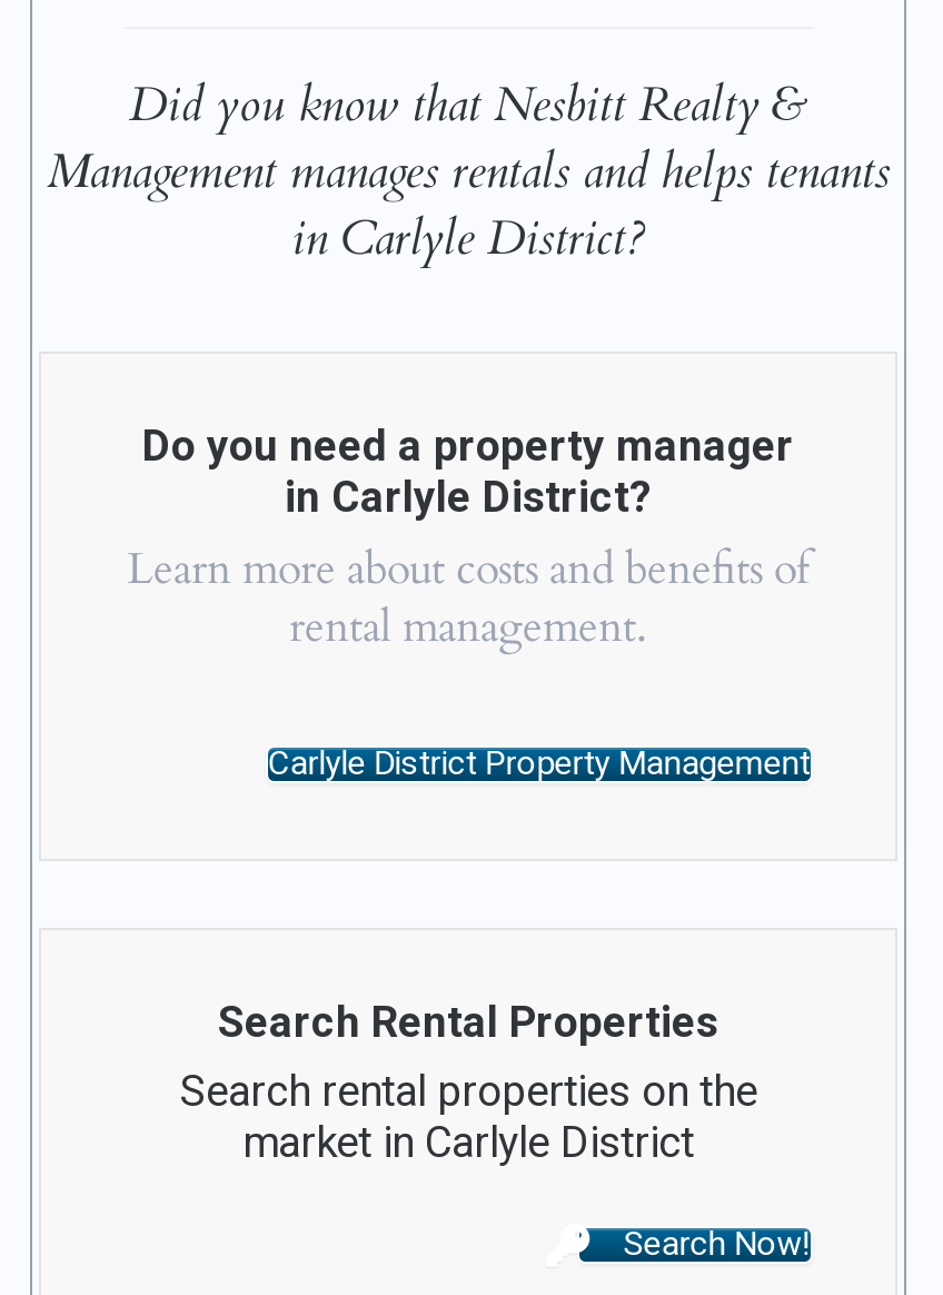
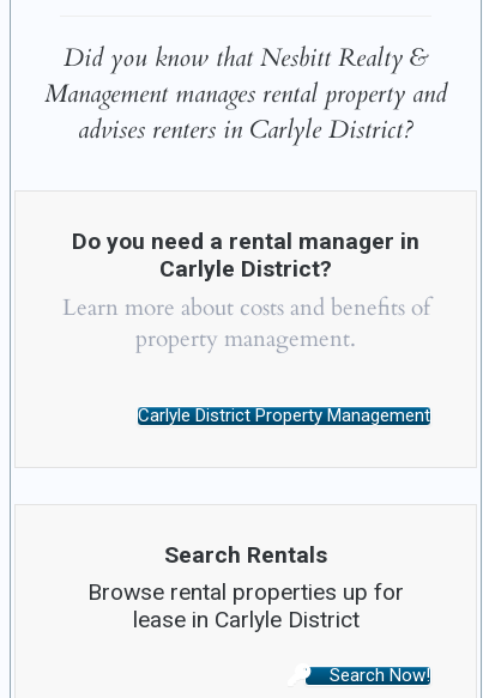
[47,141,890,272] Management manages rentals and helps tenants | in Carlyle District? -> [44,77,447,147] Management manages rental property and | advises renters in Carlyle District?
[142,421,794,524] Do you need a property manager | in Carlyle District? -> [72,227,419,282] Do you need a rental manager in | Carlyle District?
[289,599,647,657] rental management. -> [135,323,356,354] property management.
[179,997,757,1167] Search Rental Properties | Search rental properties on the | market in Carlyle District -> [87,542,404,633] Search Rentals | Browse rental properties up for | lease in Carlyle District

